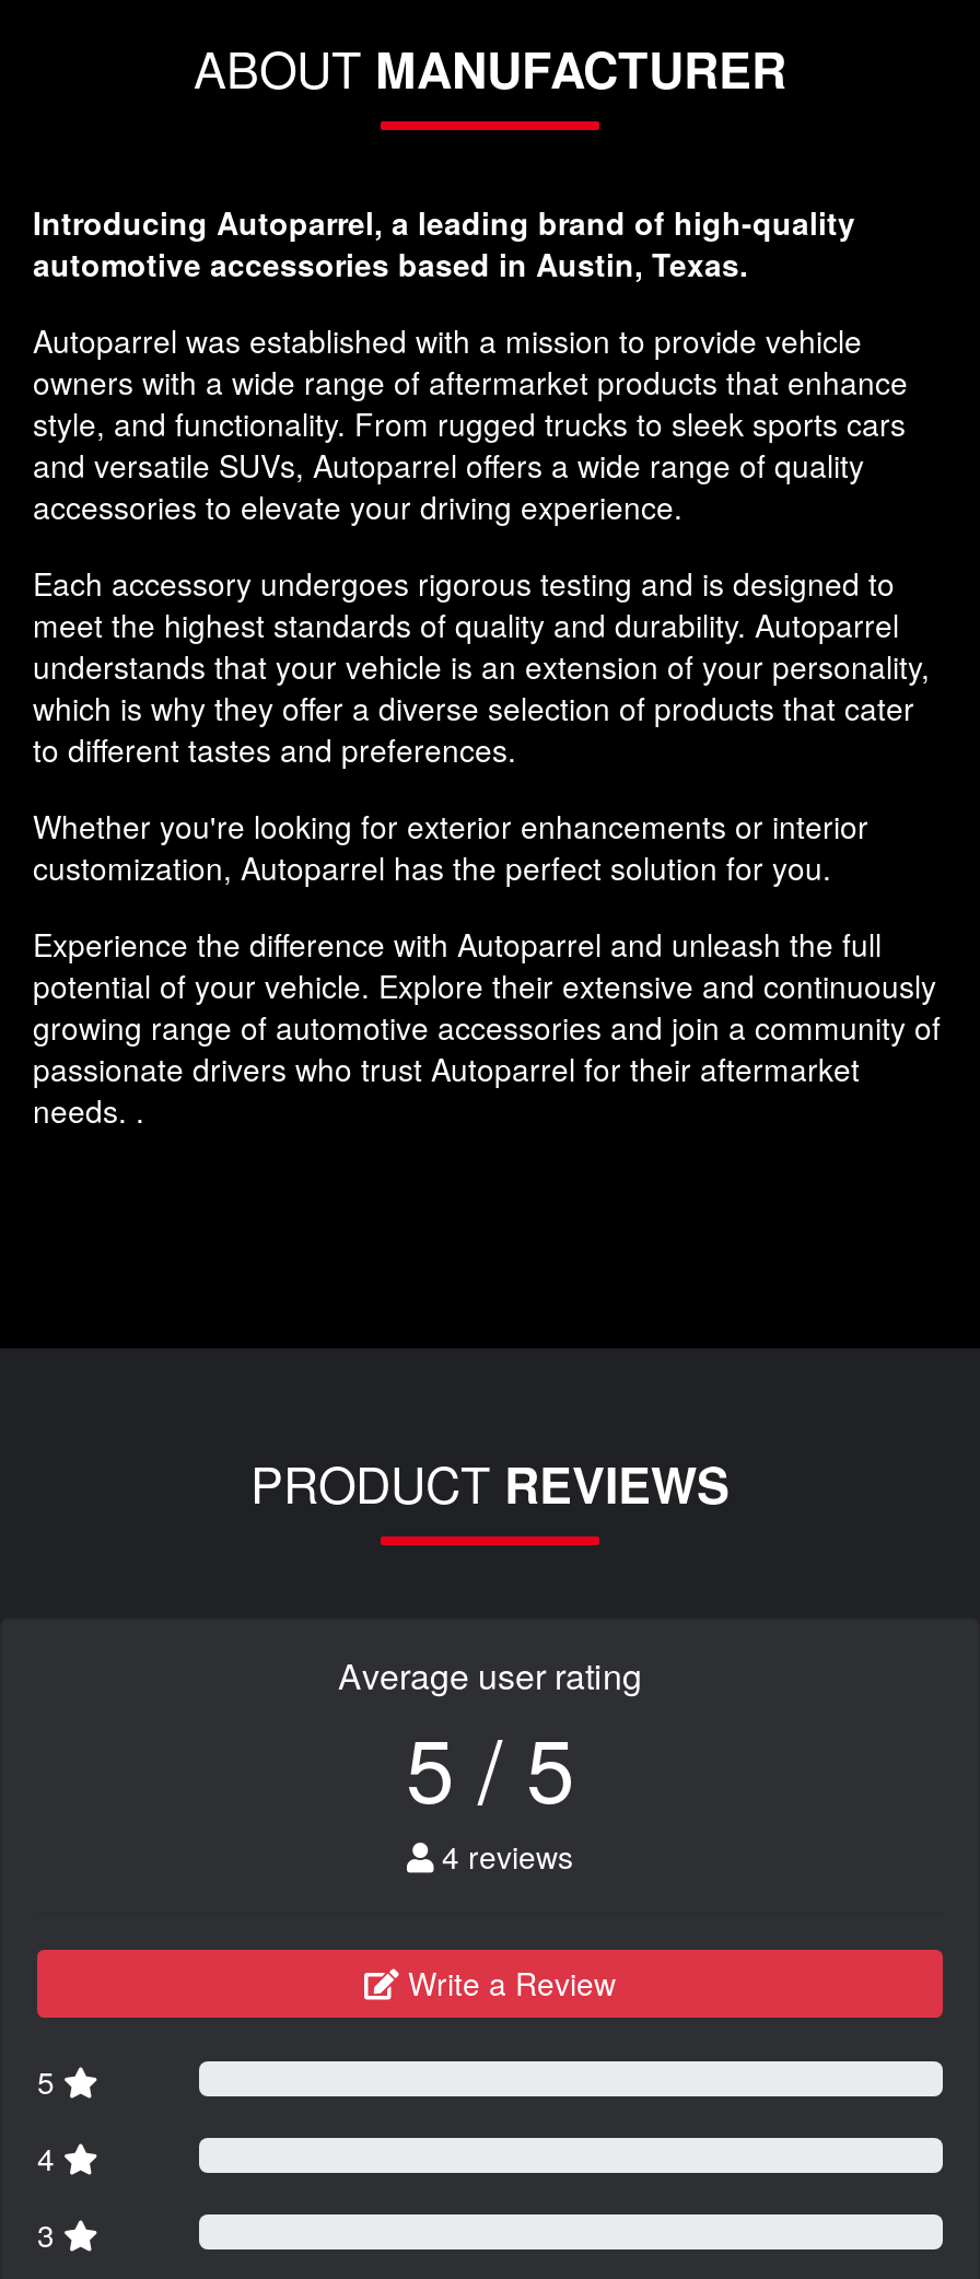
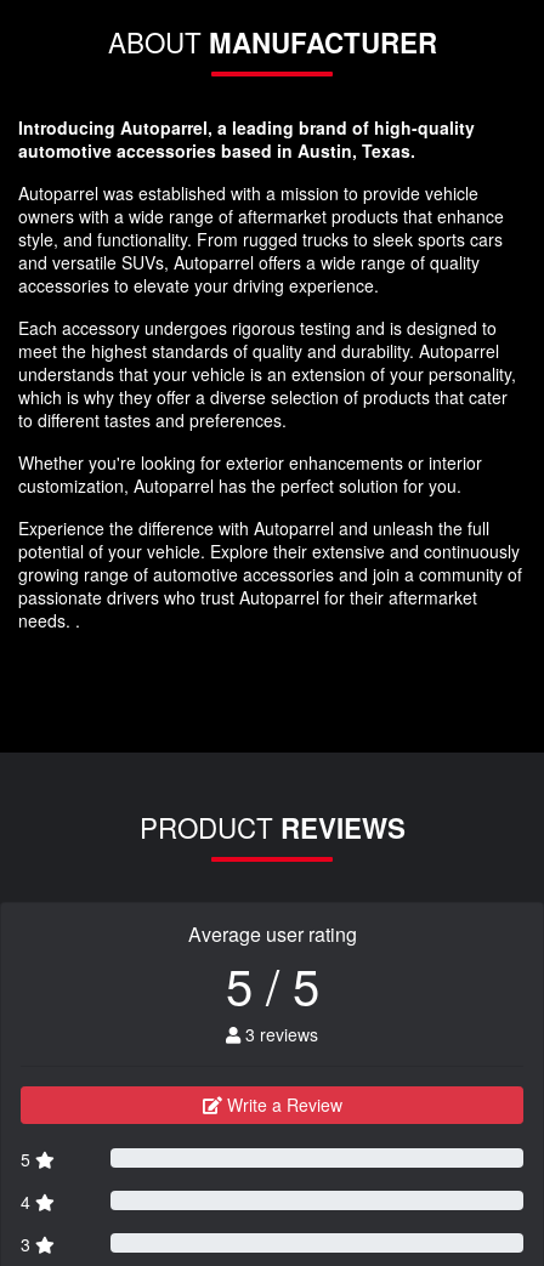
[433,1833,573,1877] 4 reviews -> [240,1022,318,1046] 3 reviews

